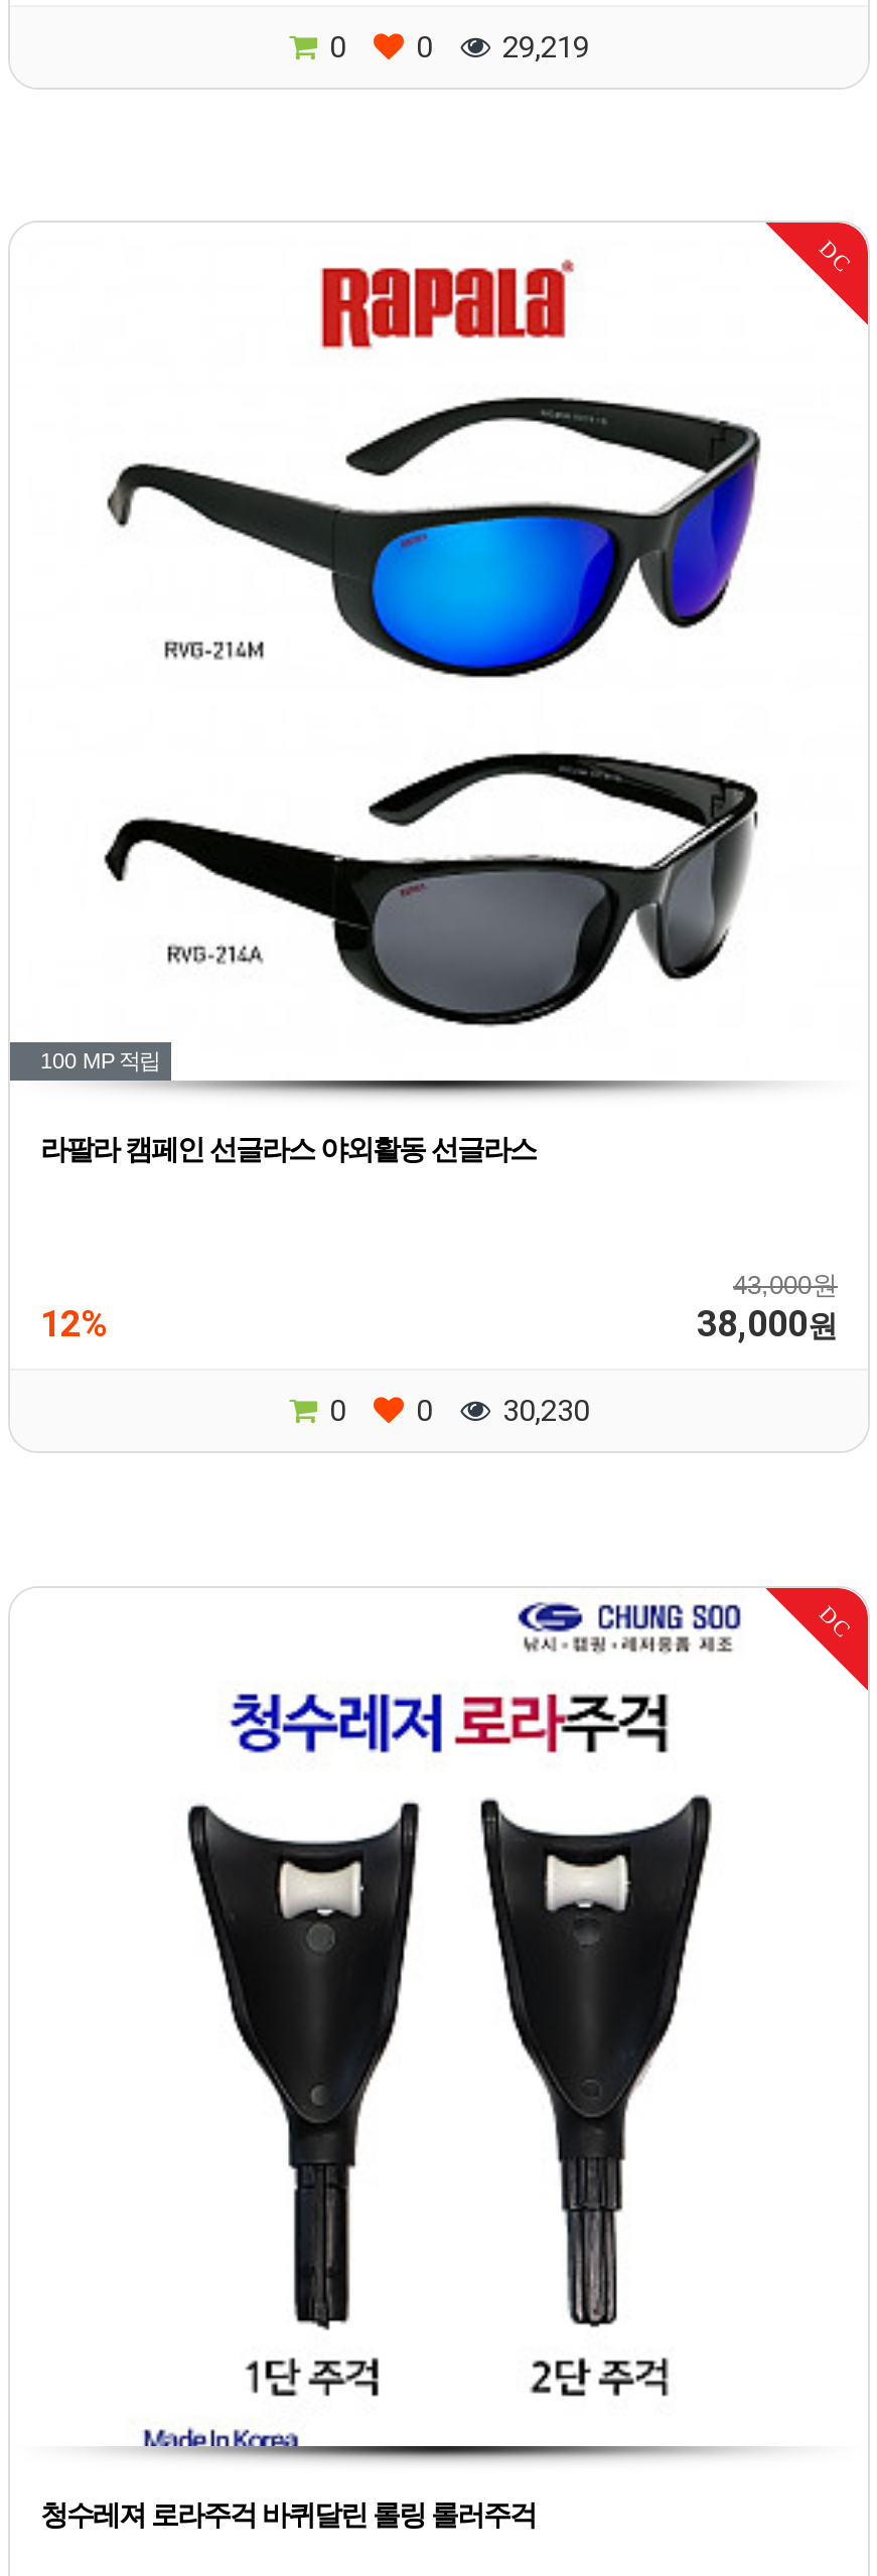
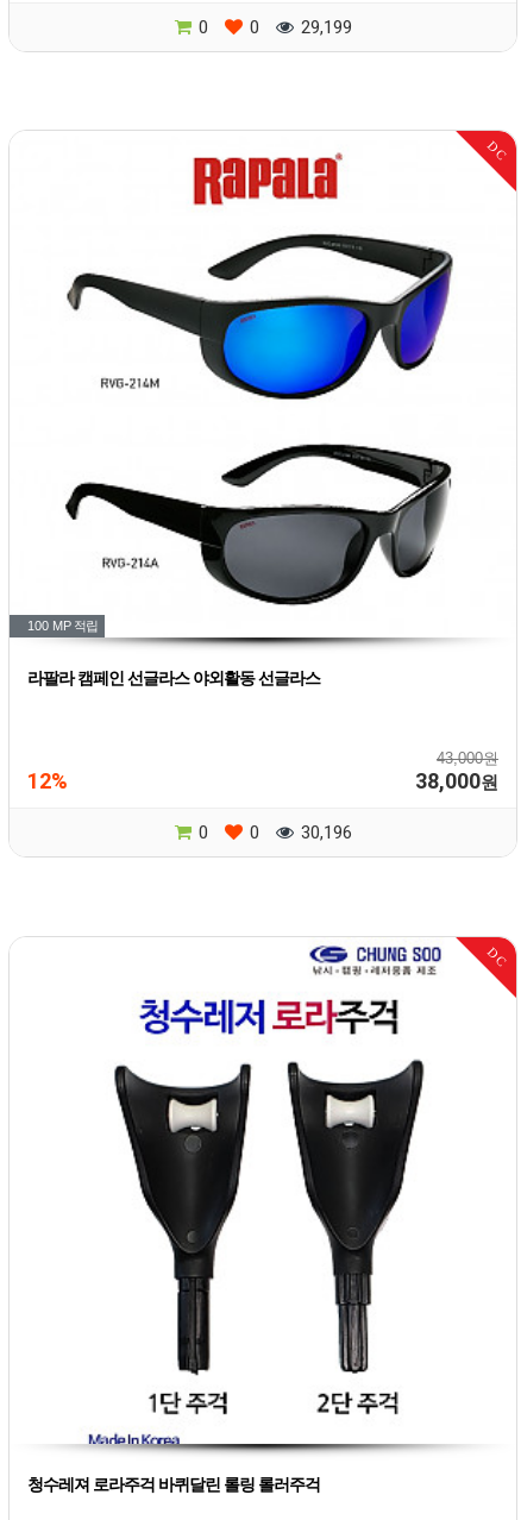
[321,30,589,66] 0 0 29,219 -> [193,17,351,38] 0 0 29,199
[321,1393,589,1429] 0 0 30,230 -> [193,822,351,843] 0 0 30,196

